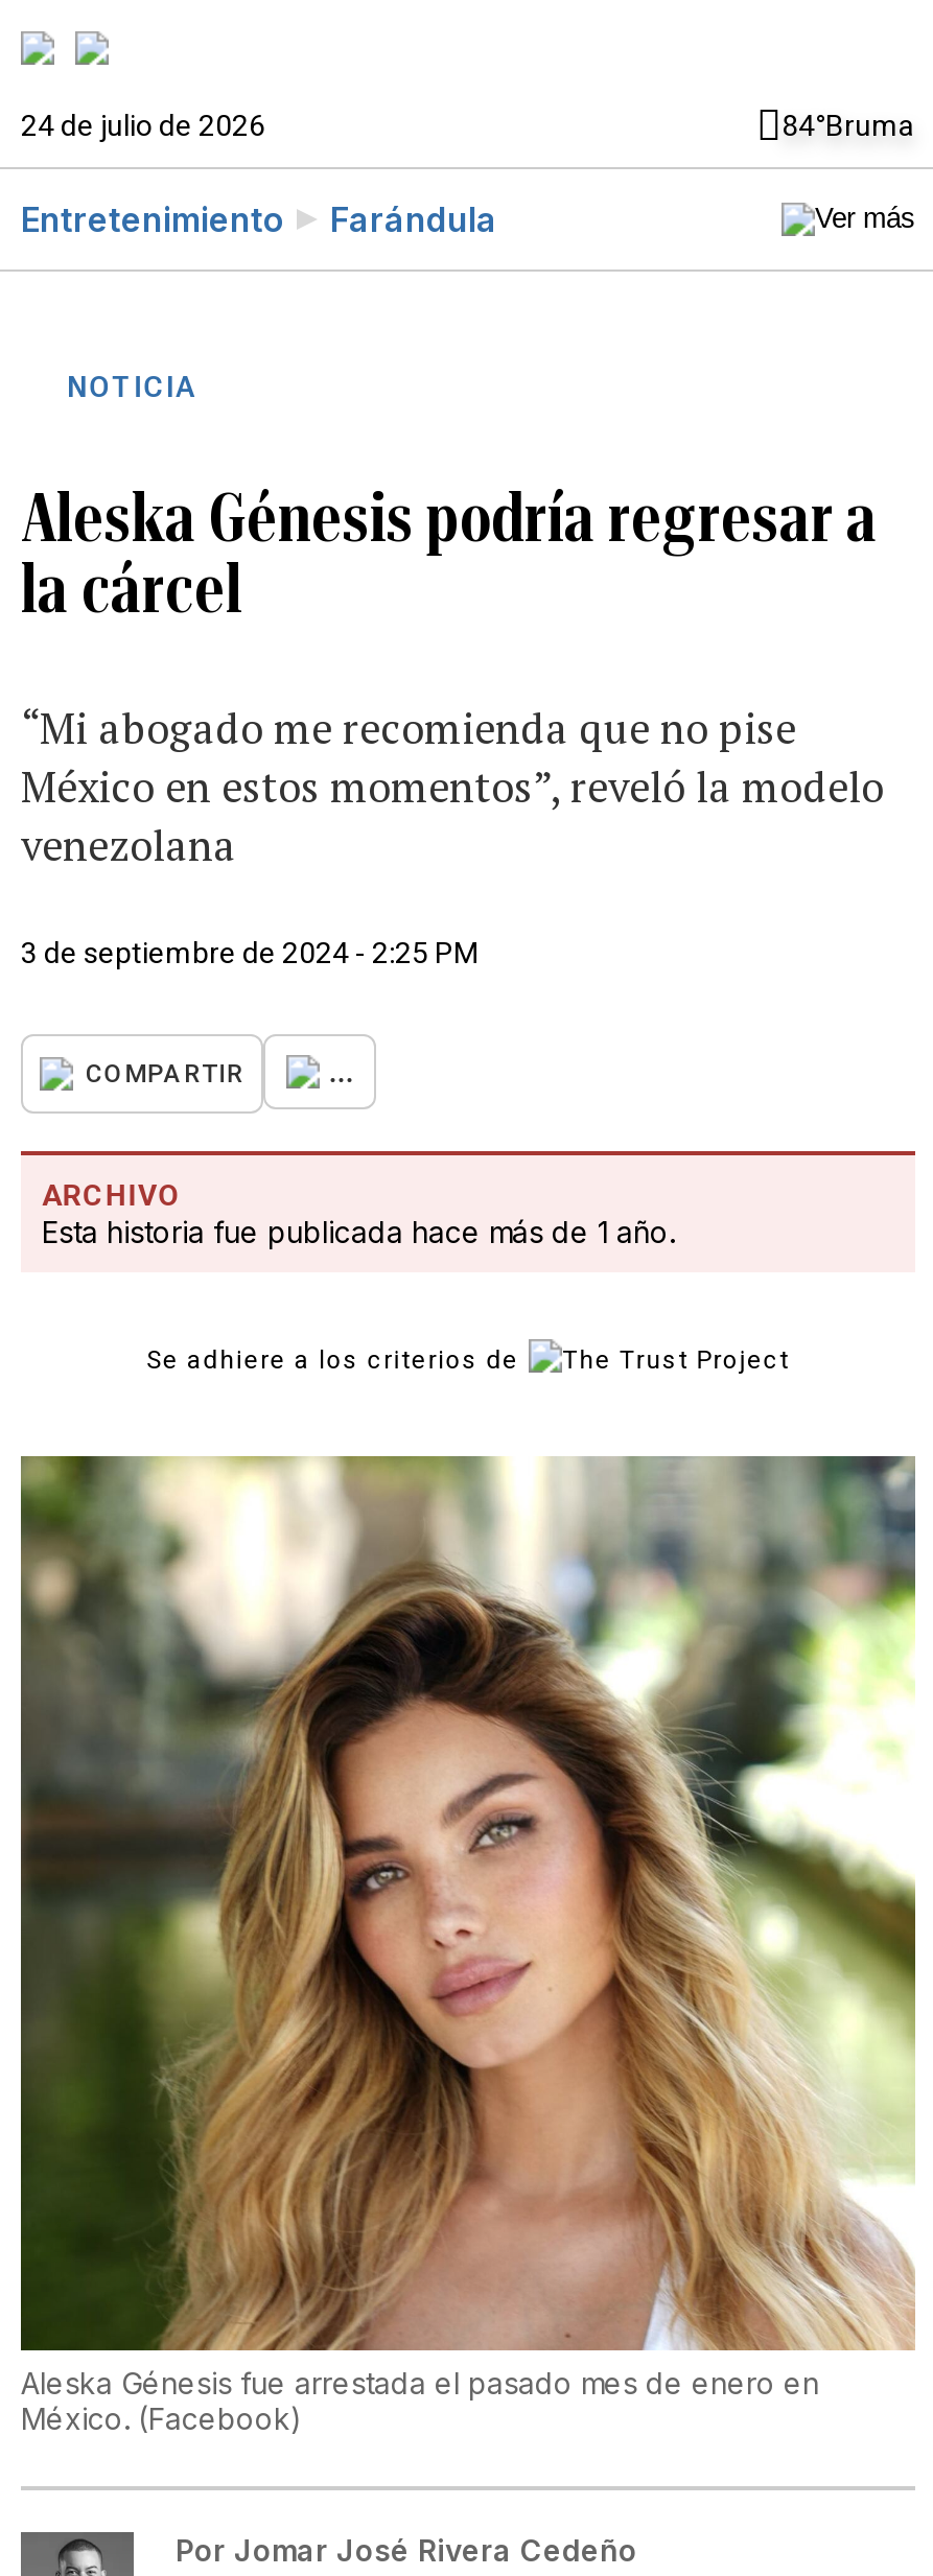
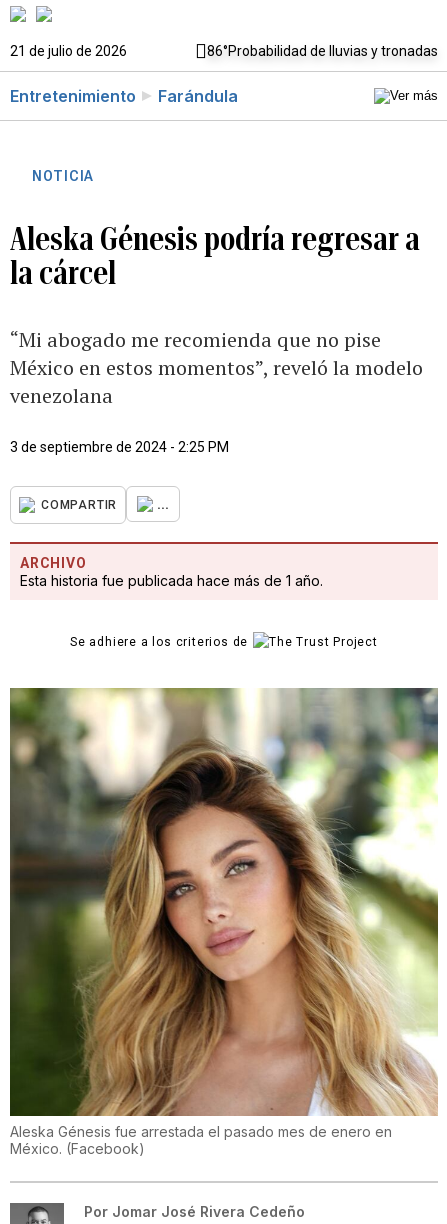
[21,109,915,142] 24 de julio de 2026 | 84°Bruma -> [10,43,438,59] 21 de julio de 2026 | 86°Probabilidad de lluvias y tronadas

